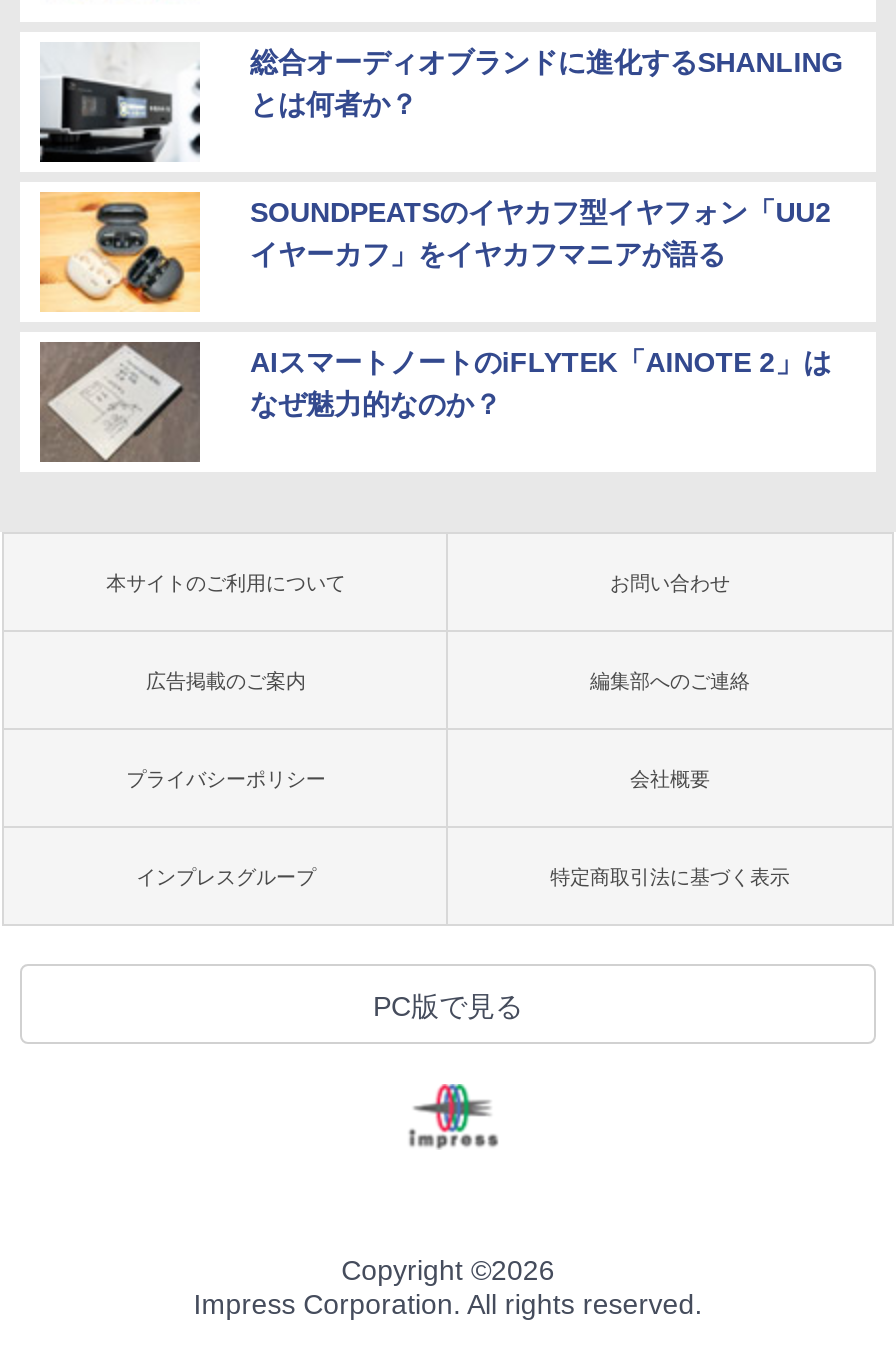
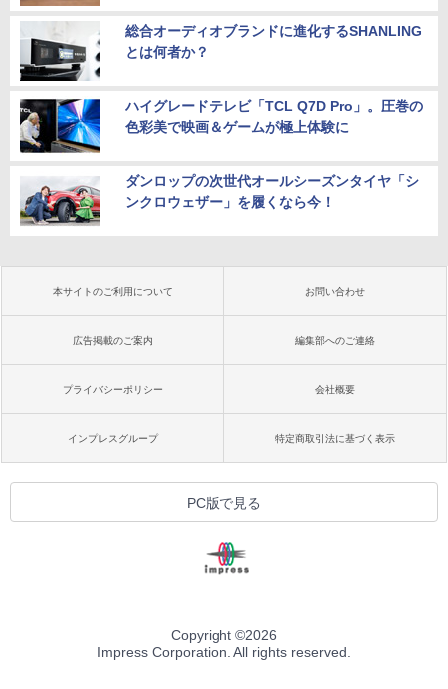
[38,190,831,314] [image] | SOUNDPEATSのイヤカフ型イヤフォン「UU2 | イヤーカフ」をイヤカフマニアが語る -> [19,96,423,155] [image] | ハイグレードテレビ「TCL Q7D Pro」。圧巻の | 色彩美で映画＆ゲームが極上体験に
[38,340,831,464] [image] | AIスマートノートのiFLYTEK「AINOTE 2」は | なぜ魅力的なのか？ -> [20,171,419,231] [image] | ダンロップの次世代オールシーズンタイヤ「シ | ンクロウェザー」を履くなら今！

